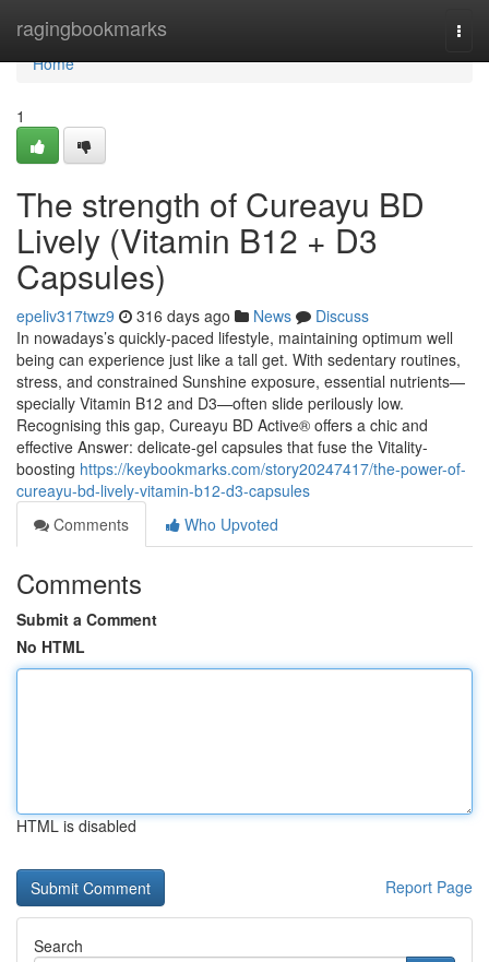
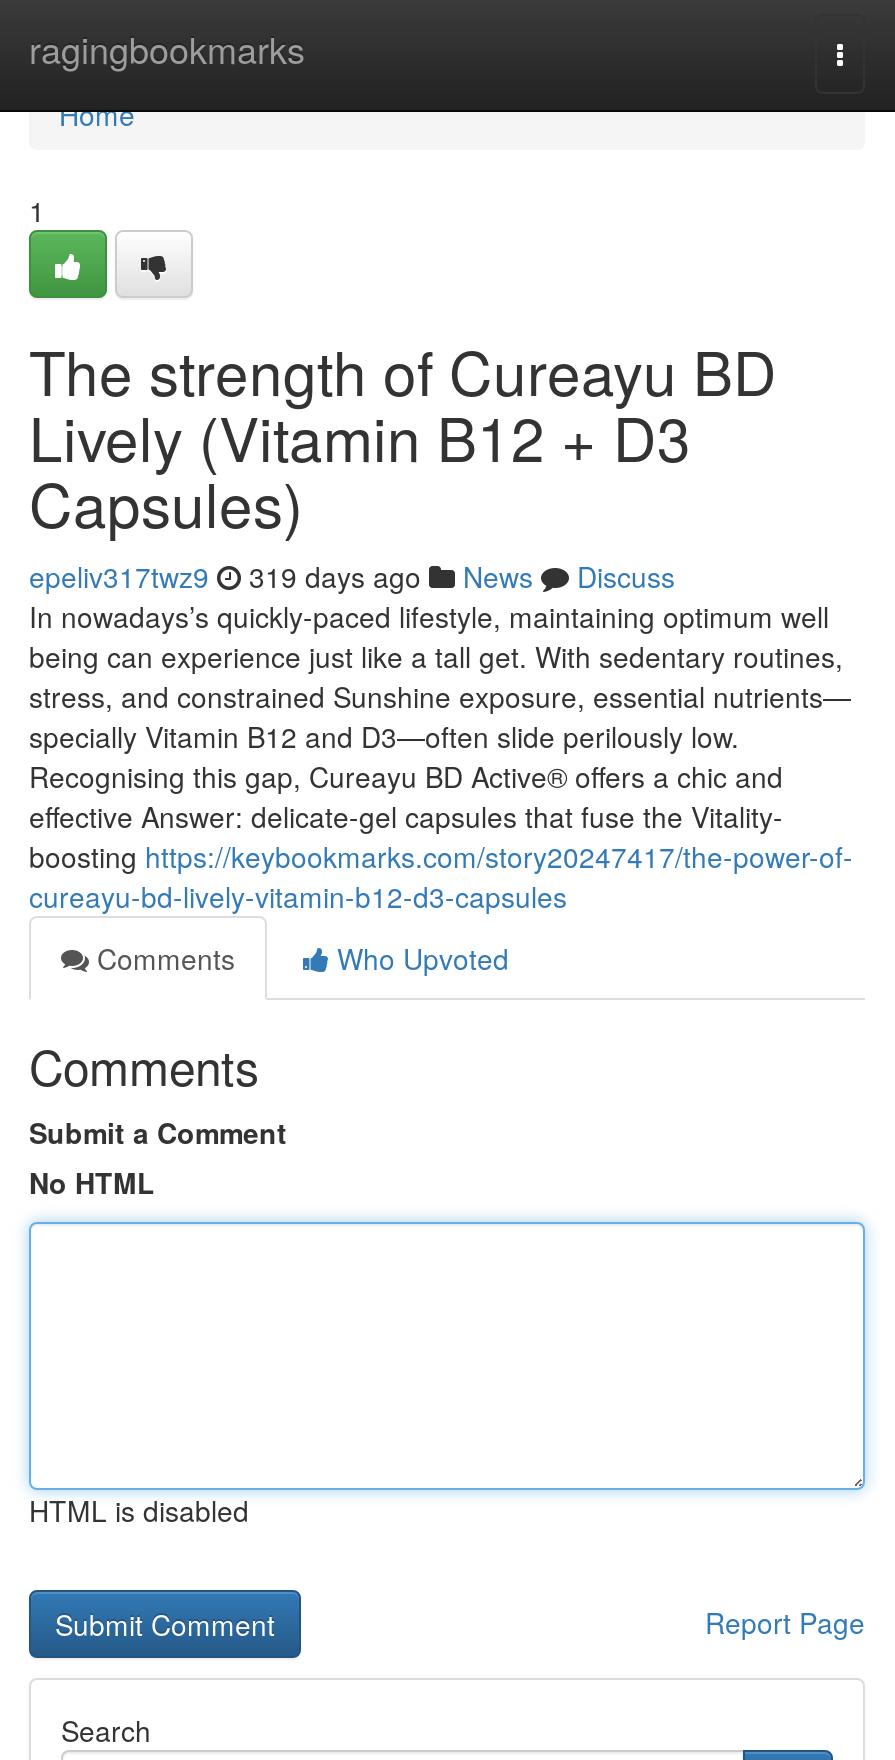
[16,305,369,326] epeliv317twz9 316 days ago News Discuss -> [29,556,675,596] epeliv317twz9 319 days ago News Discuss

